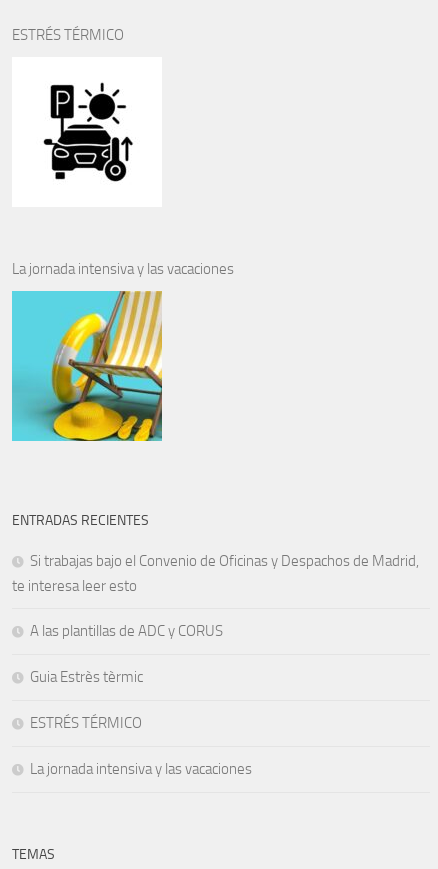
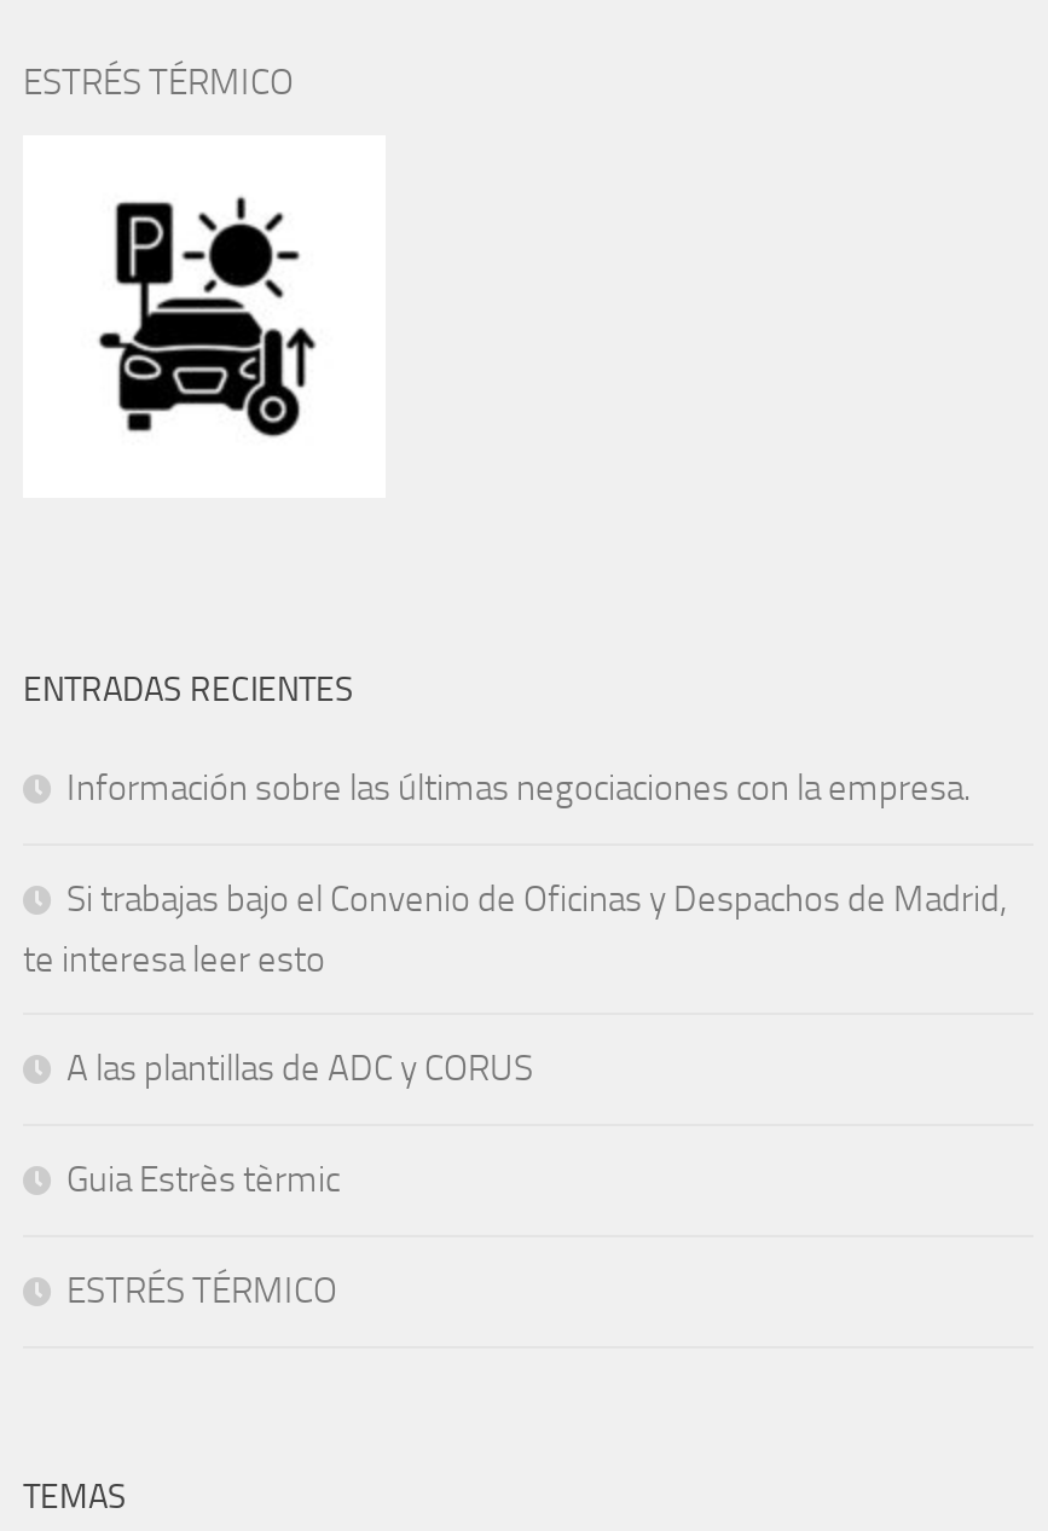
[12,260,234,278] La jornada intensiva y las vacaciones -> none
[11,290,163,442] [image] -> none
none -> [66,766,971,809] Información sobre las últimas negociaciones con la empresa.
[30,760,252,778] La jornada intensiva y las vacaciones -> none

